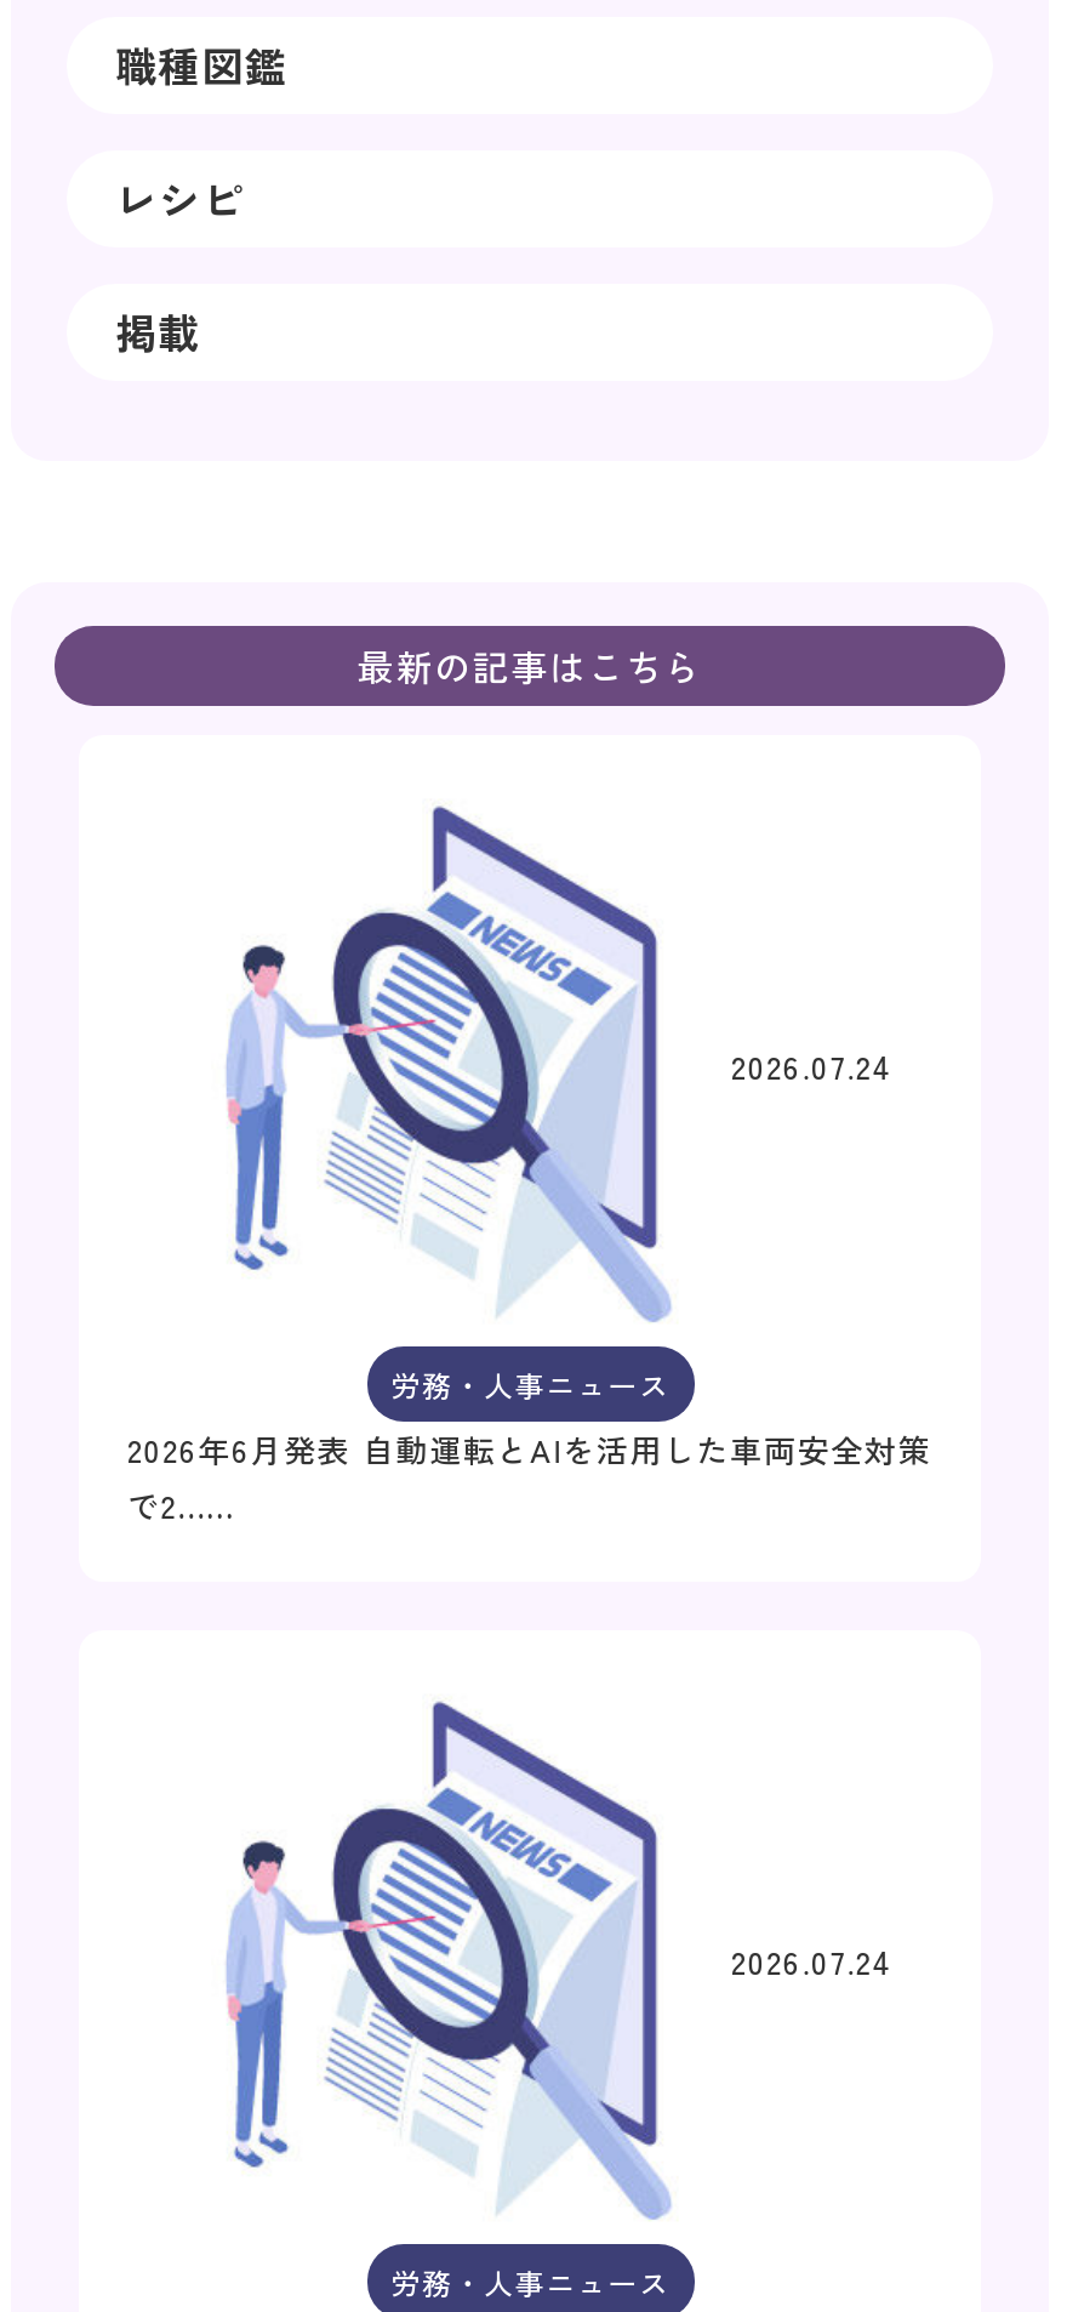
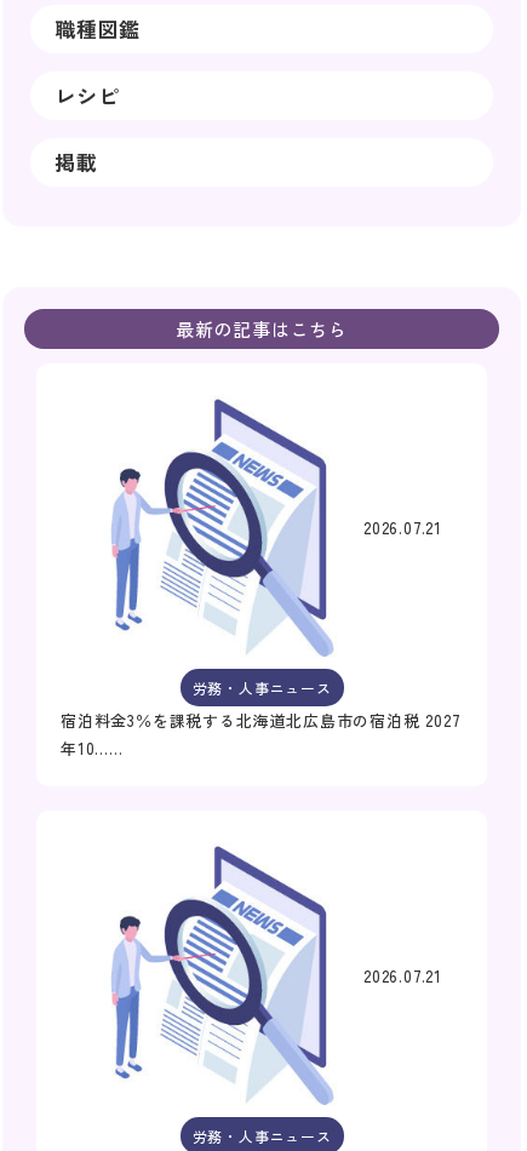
[731,1042,894,1088] 2026.07.24 -> [363,517,442,540] 2026.07.21
[127,1427,931,1529] 2026年6月発表 自動運転とAIを活用した車両安全対策 | で2…… -> [61,709,461,760] 宿泊料金3％を課税する北海道北広島市の宿泊税 2027 | 年10……
[731,1938,894,1984] 2026.07.24 -> [363,964,442,987] 2026.07.21

